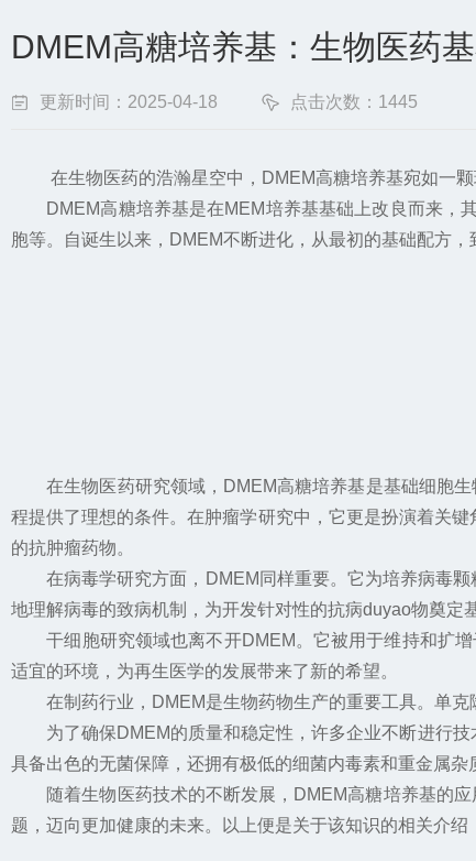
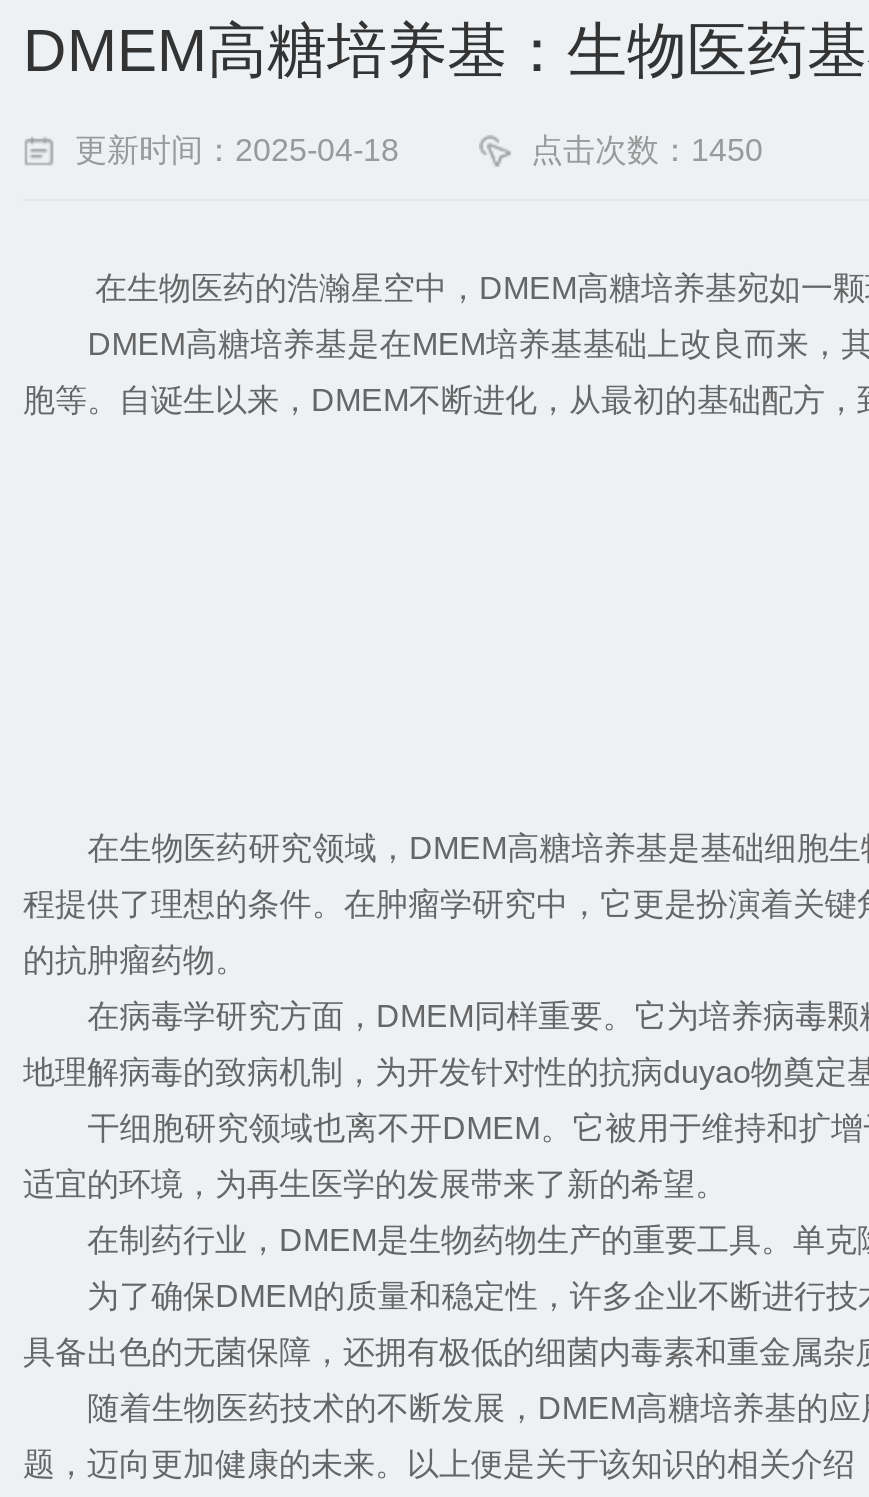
[290,92,418,111] 点击次数：1445 -> [531,133,763,167] 点击次数：1450

